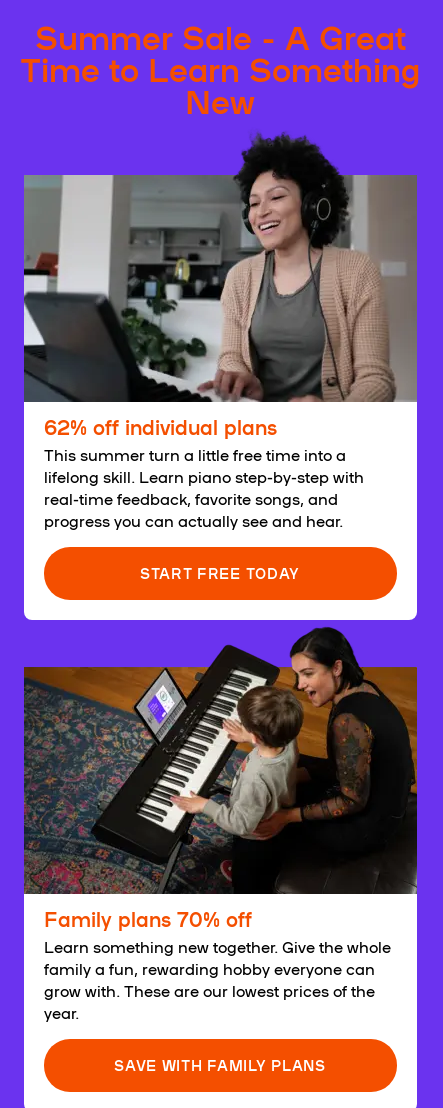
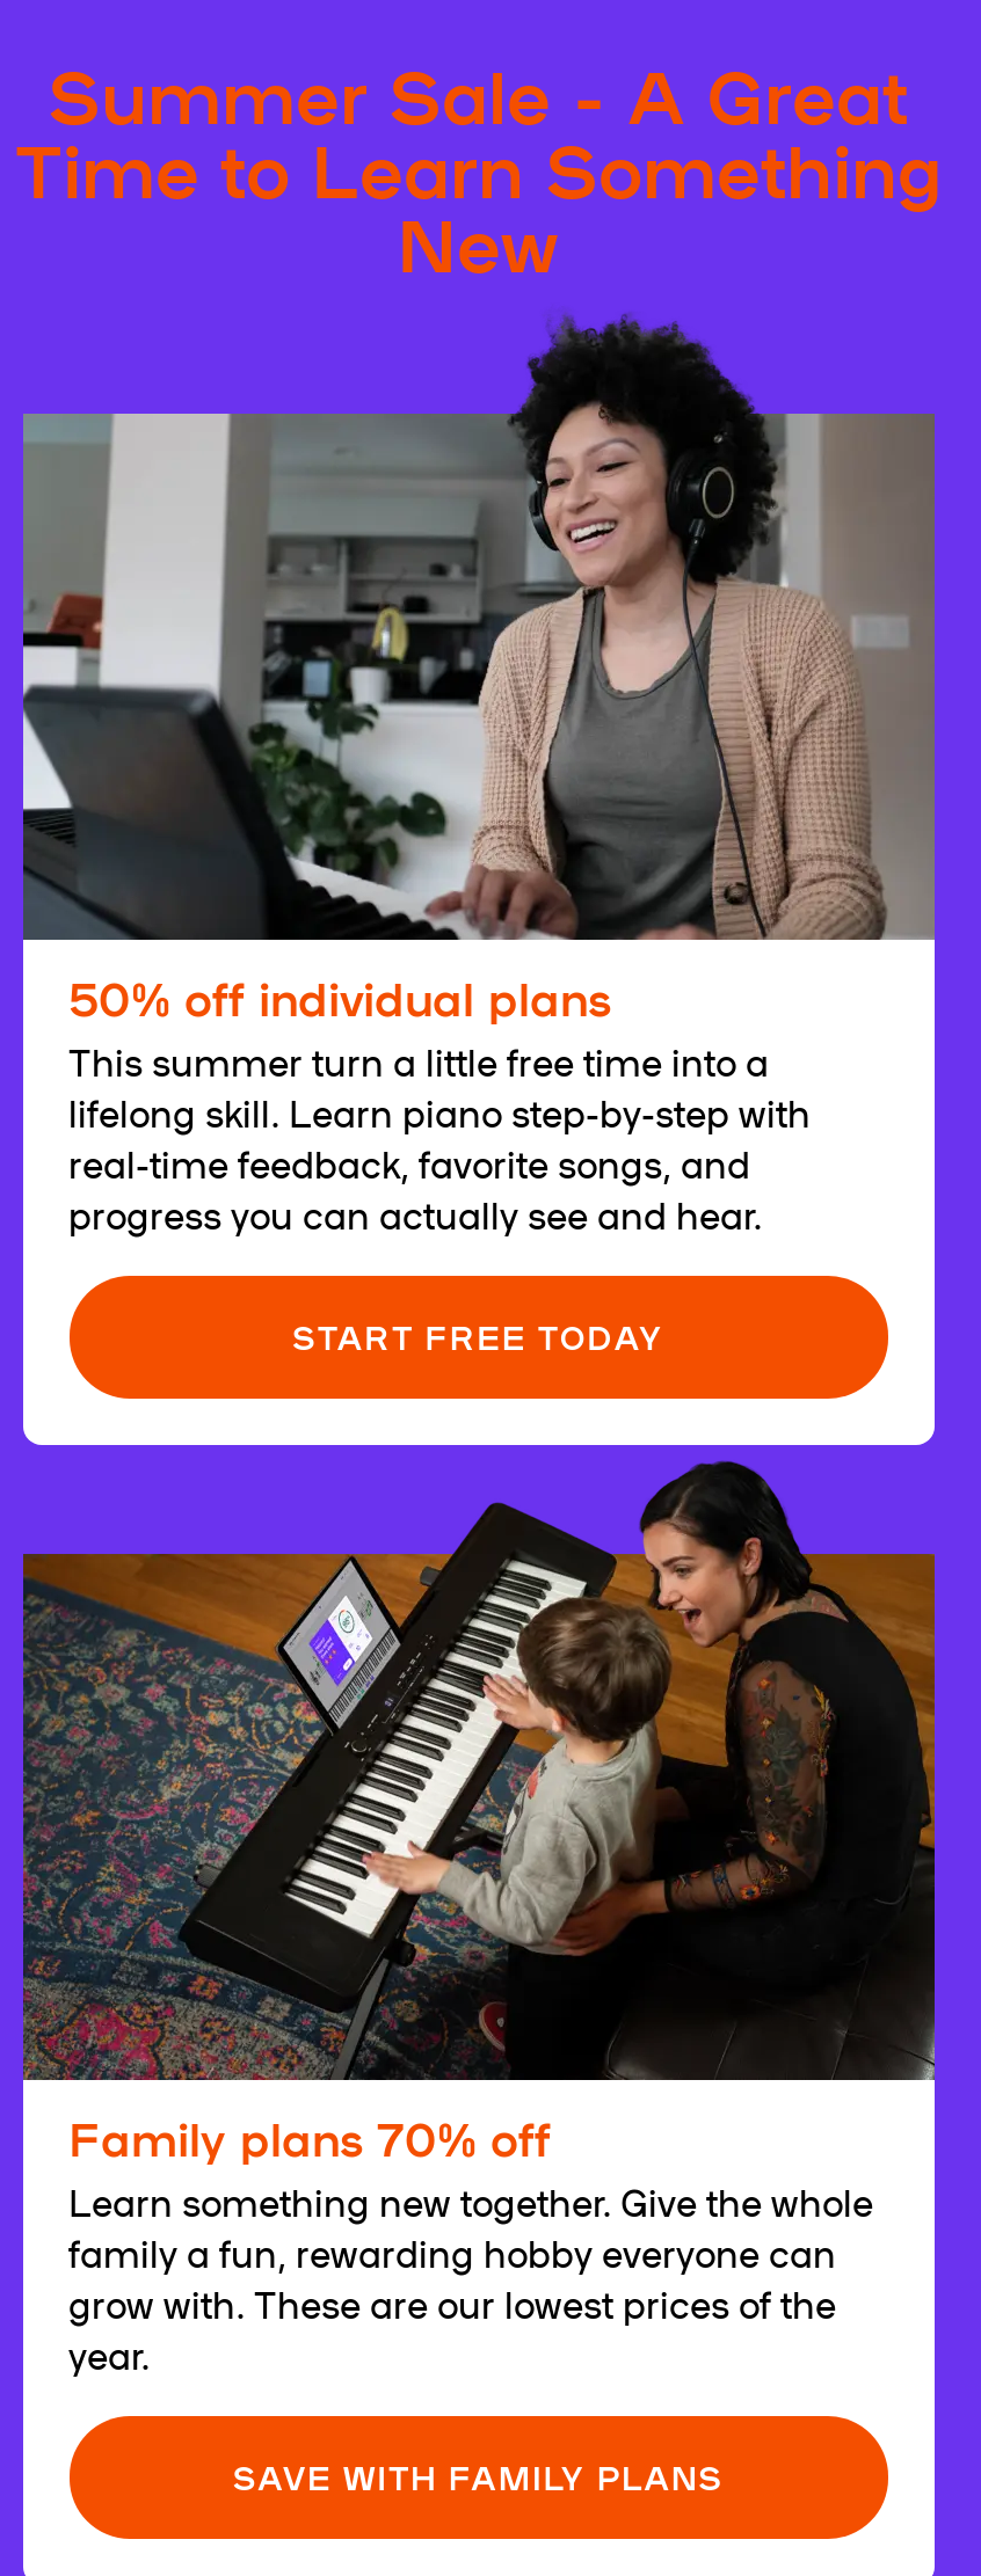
[43,411,276,439] 62% off individual plans -> [68,962,611,1027] 50% off individual plans

